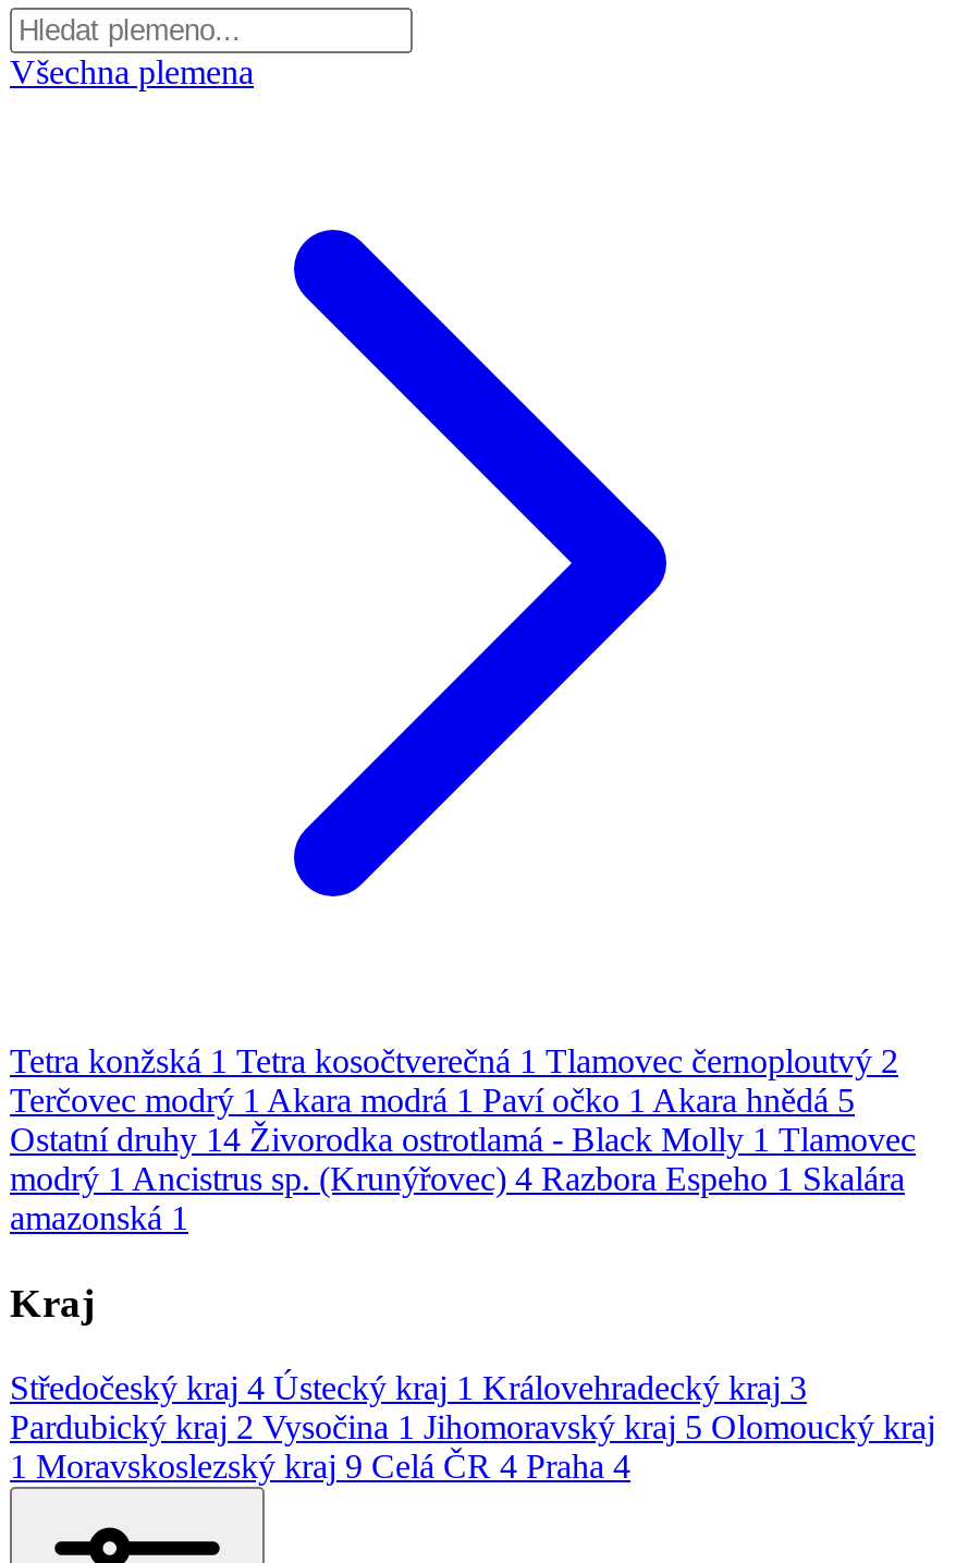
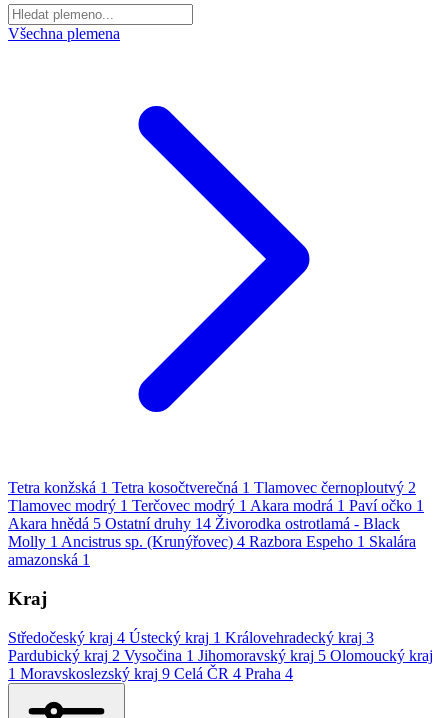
[10,1082,916,1198] Terčovec modrý 1 Akara modrá 1 Paví očko 1 Akara hnědá 5 | Ostatní druhy 14 Živorodka ostrotlamá - Black Molly 1 Tlamovec | modrý 1 Ancistrus sp. (Krunýřovec) 4 Razbora Espeho 1 Skalára -> [8,497,424,550] Tlamovec modrý 1 Terčovec modrý 1 Akara modrá 1 Paví očko 1 | Akara hnědá 5 Ostatní druhy 14 Živorodka ostrotlamá - Black | Molly 1 Ancistrus sp. (Krunýřovec) 4 Razbora Espeho 1 Skalára

